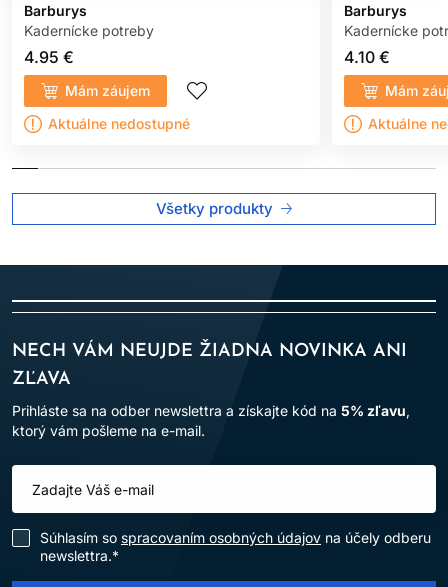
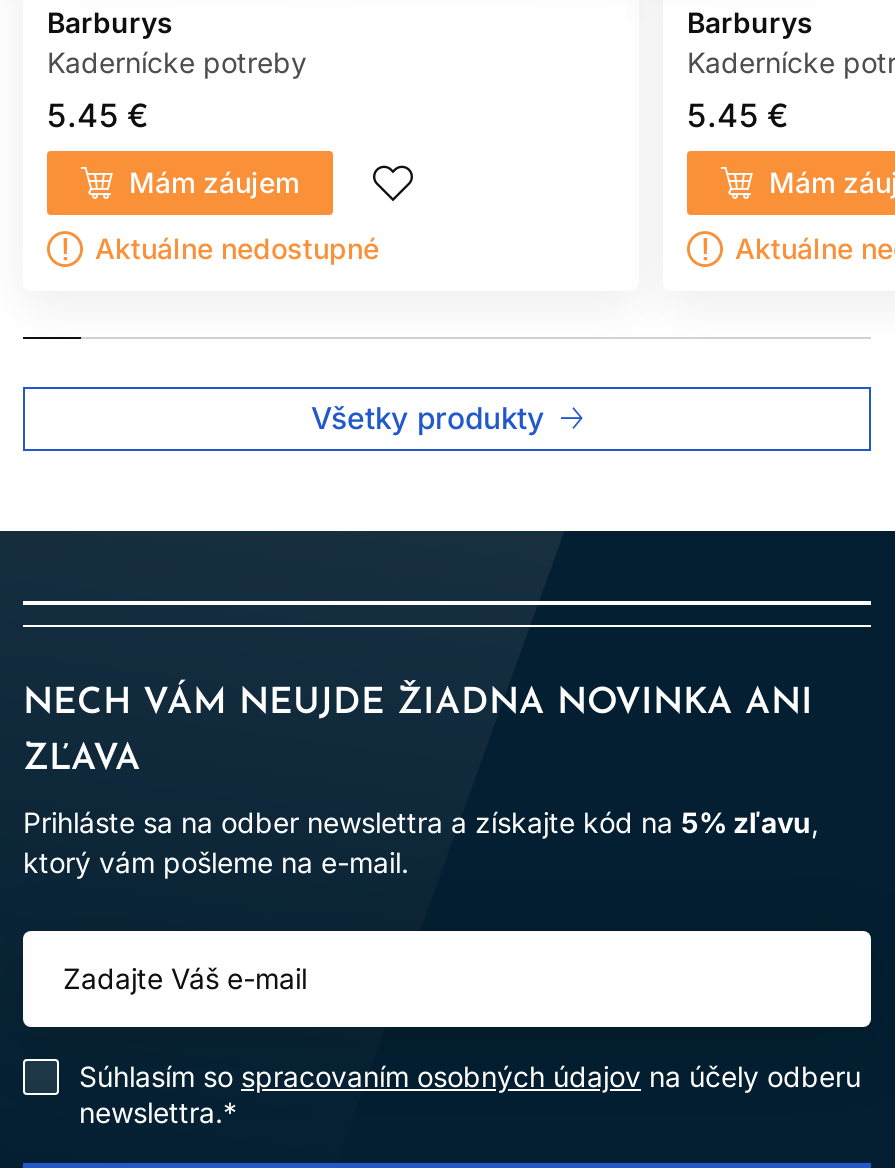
[24,47,74,67] 4.95 € -> [47,95,149,135] 5.45 €
[344,47,390,67] 4.10 € -> [687,95,789,135] 5.45 €

